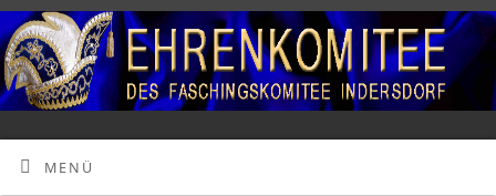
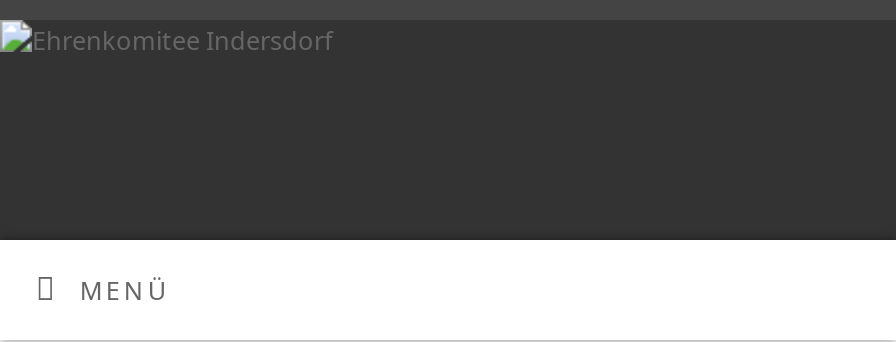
[3,10,493,112] [image] -> none

